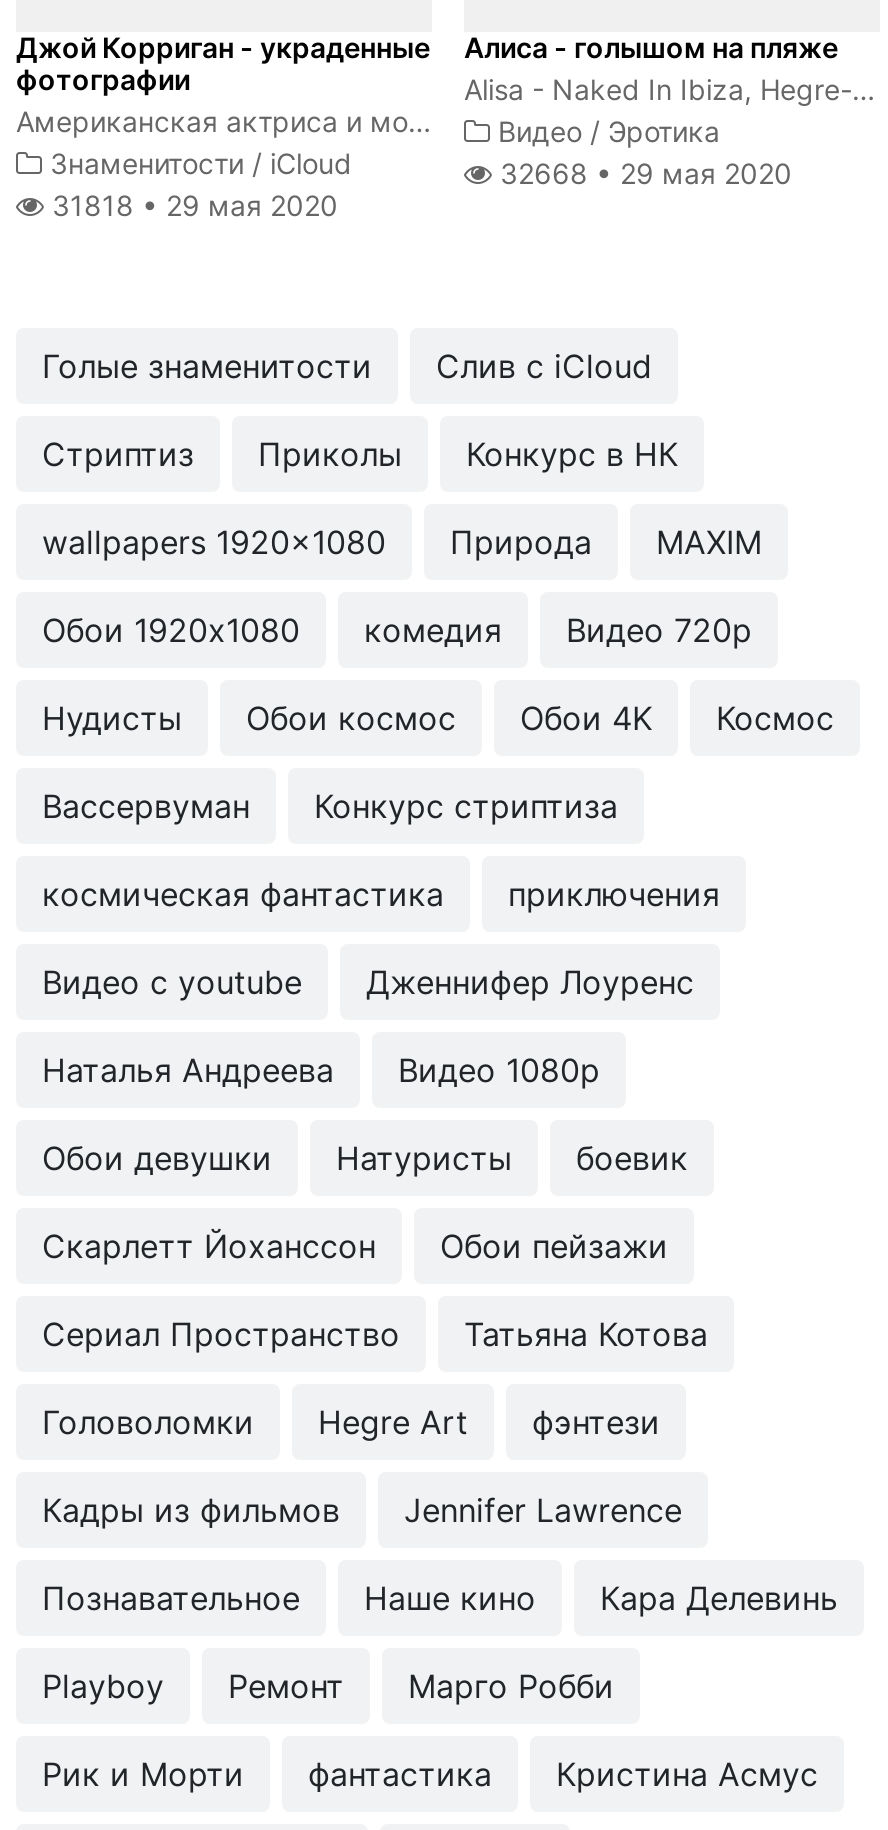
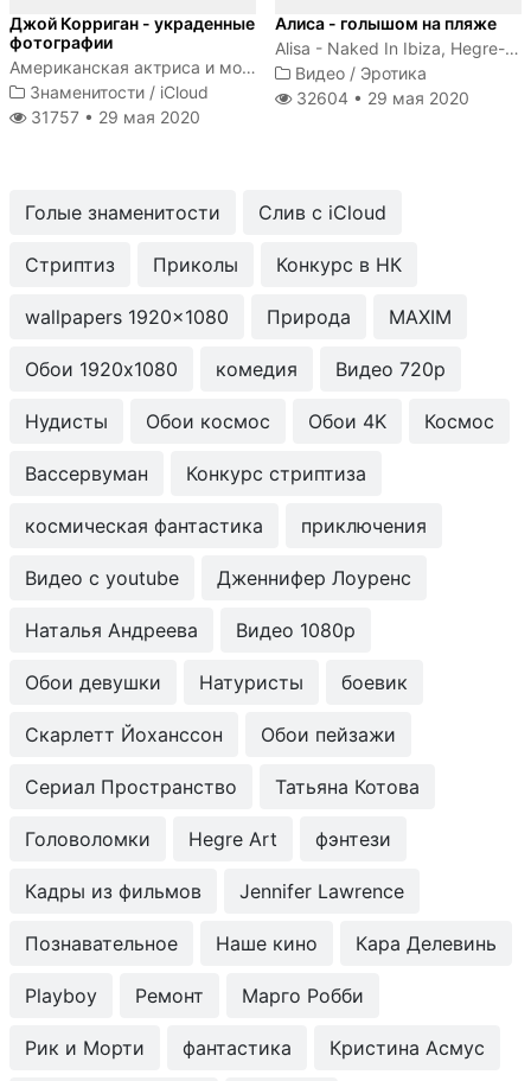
[492,156,792,190] 32668 • 29 мая 2020 -> [292,88,469,108] 32604 • 29 мая 2020
[44,188,338,222] 31818 • 29 мая 2020 -> [26,107,200,127] 31757 • 29 мая 2020

